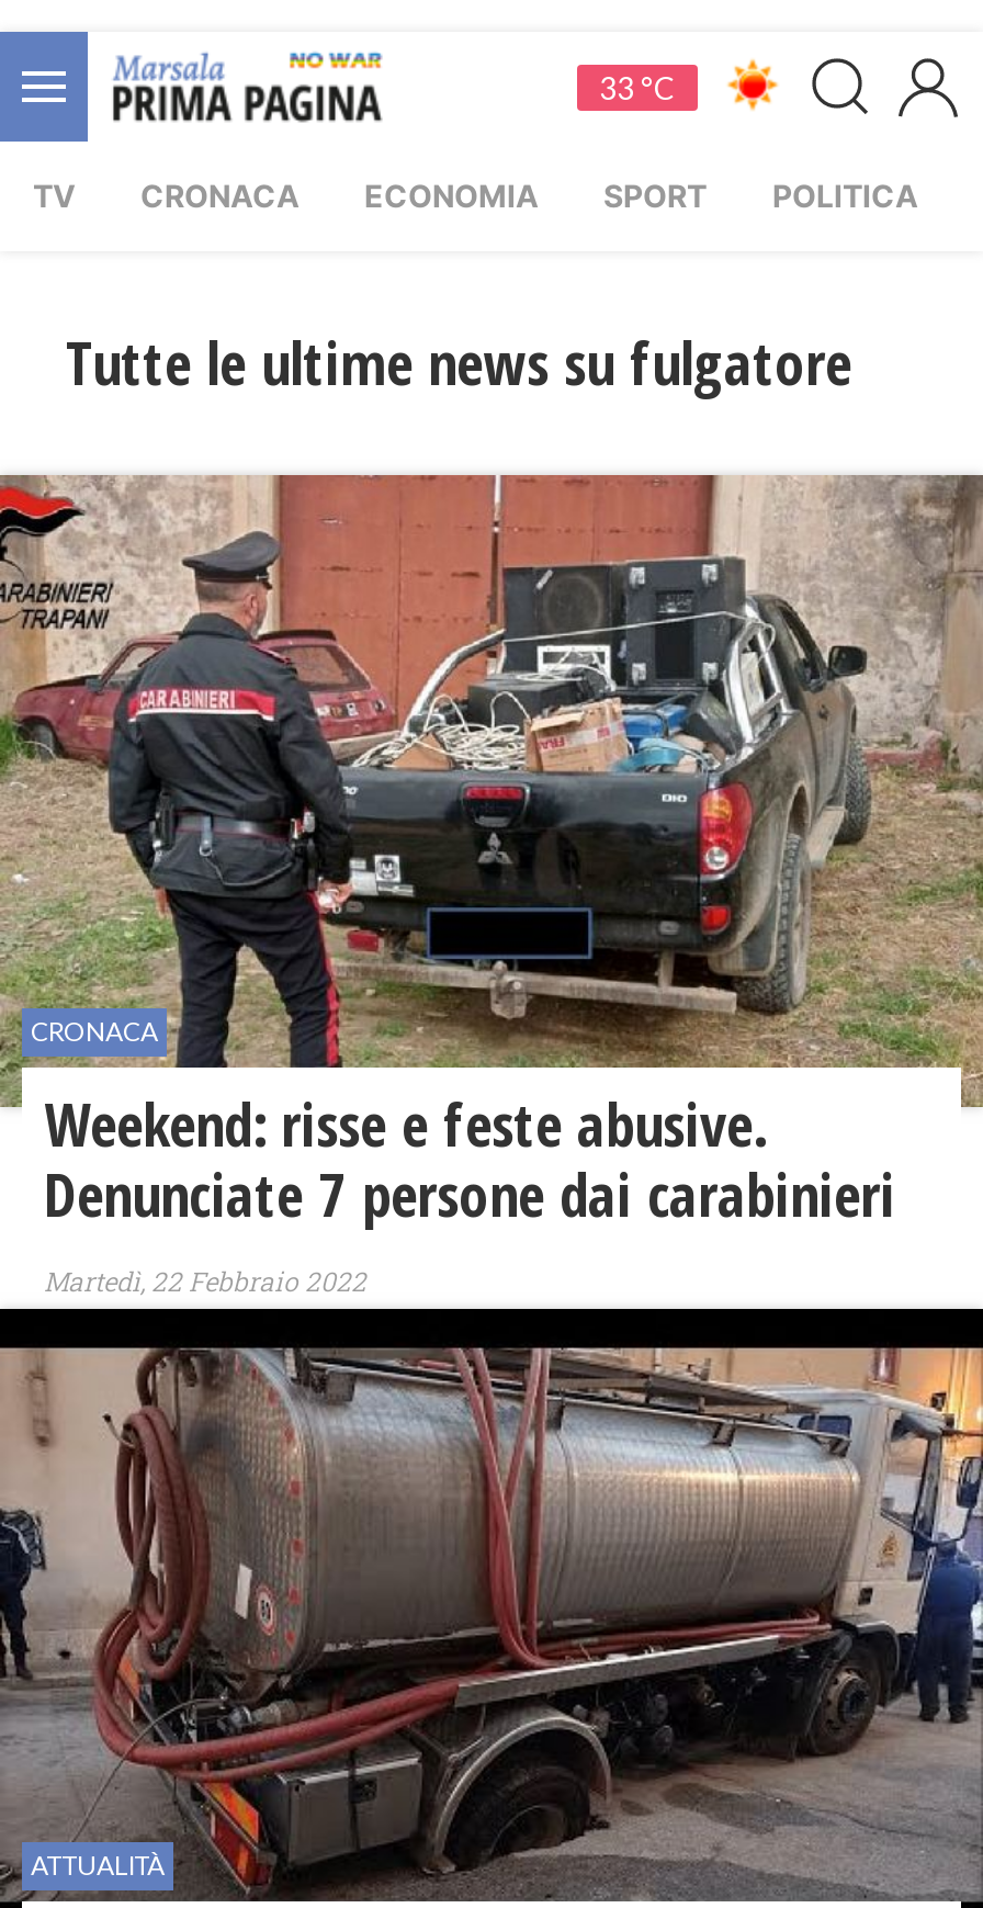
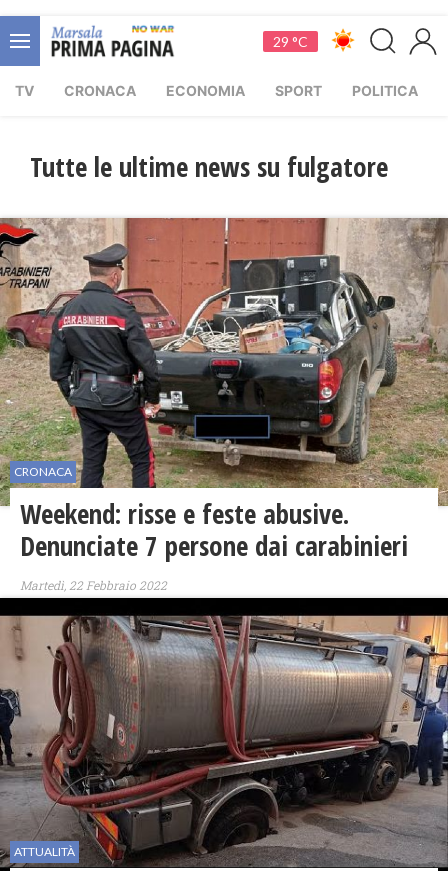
[599,68,676,105] 33 °C -> [273,32,308,49] 29 °C

